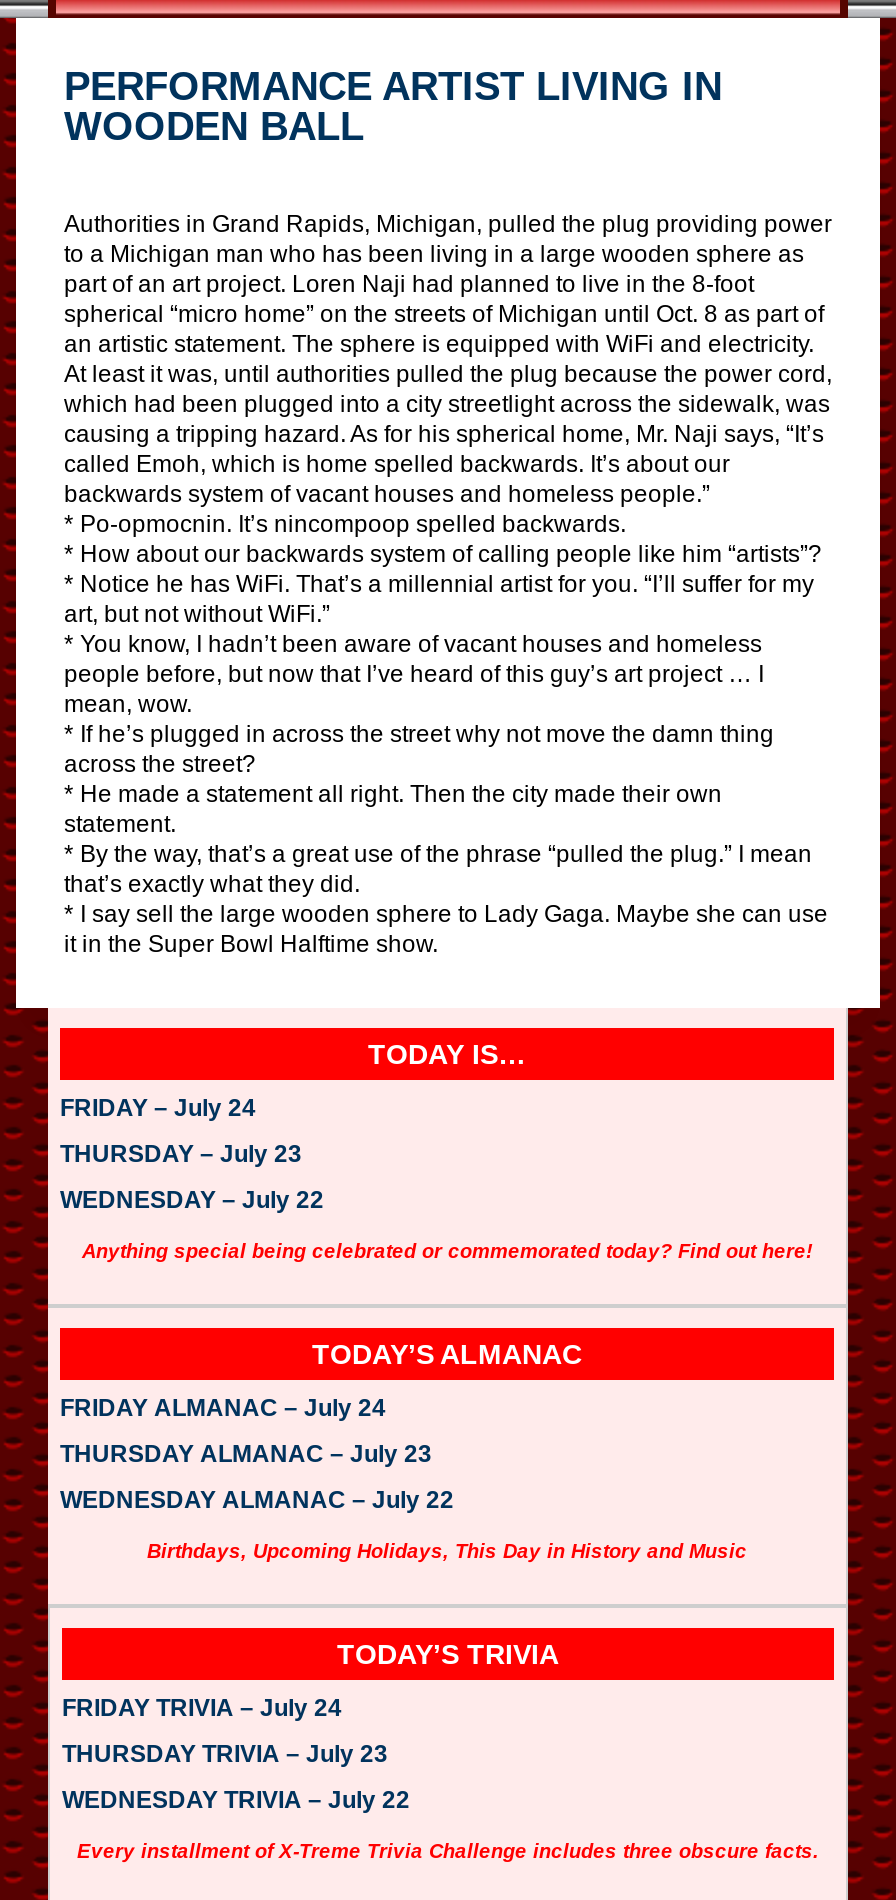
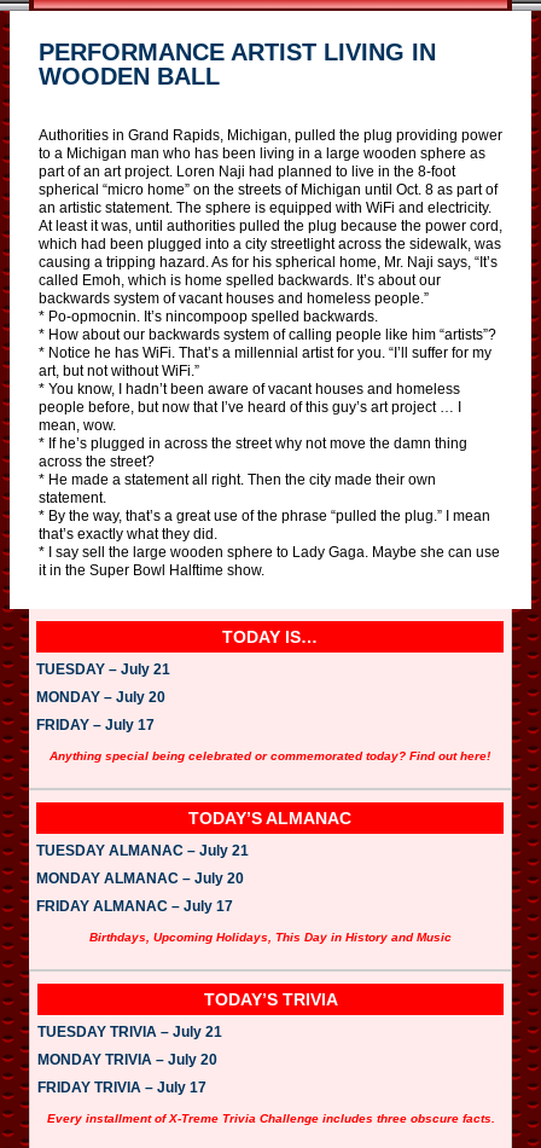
[60,1093,256,1121] FRIDAY – July 24 -> [36,661,170,678] TUESDAY – July 21
[60,1139,302,1167] THURSDAY – July 23 -> [36,688,165,705] MONDAY – July 20
[60,1185,324,1213] WEDNESDAY – July 22 -> [36,716,155,733] FRIDAY – July 17
[60,1393,386,1421] FRIDAY ALMANAC – July 24 -> [36,842,249,859] TUESDAY ALMANAC – July 21
[60,1439,432,1467] THURSDAY ALMANAC – July 23 -> [36,870,244,887] MONDAY ALMANAC – July 20
[60,1485,454,1513] WEDNESDAY ALMANAC – July 22 -> [36,897,233,914] FRIDAY ALMANAC – July 17
[62,1693,342,1721] FRIDAY TRIVIA – July 24 -> [37,1023,222,1040] TUESDAY TRIVIA – July 21
[62,1739,388,1767] THURSDAY TRIVIA – July 23 -> [37,1051,217,1068] MONDAY TRIVIA – July 20
[62,1785,410,1813] WEDNESDAY TRIVIA – July 22 -> [37,1079,206,1096] FRIDAY TRIVIA – July 17

